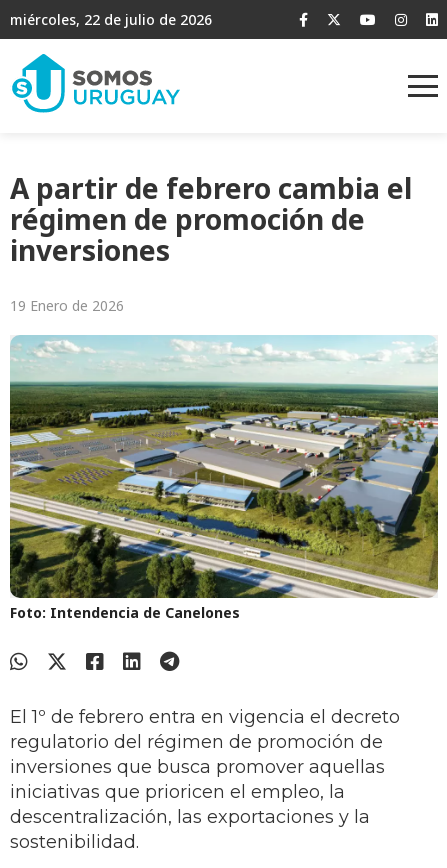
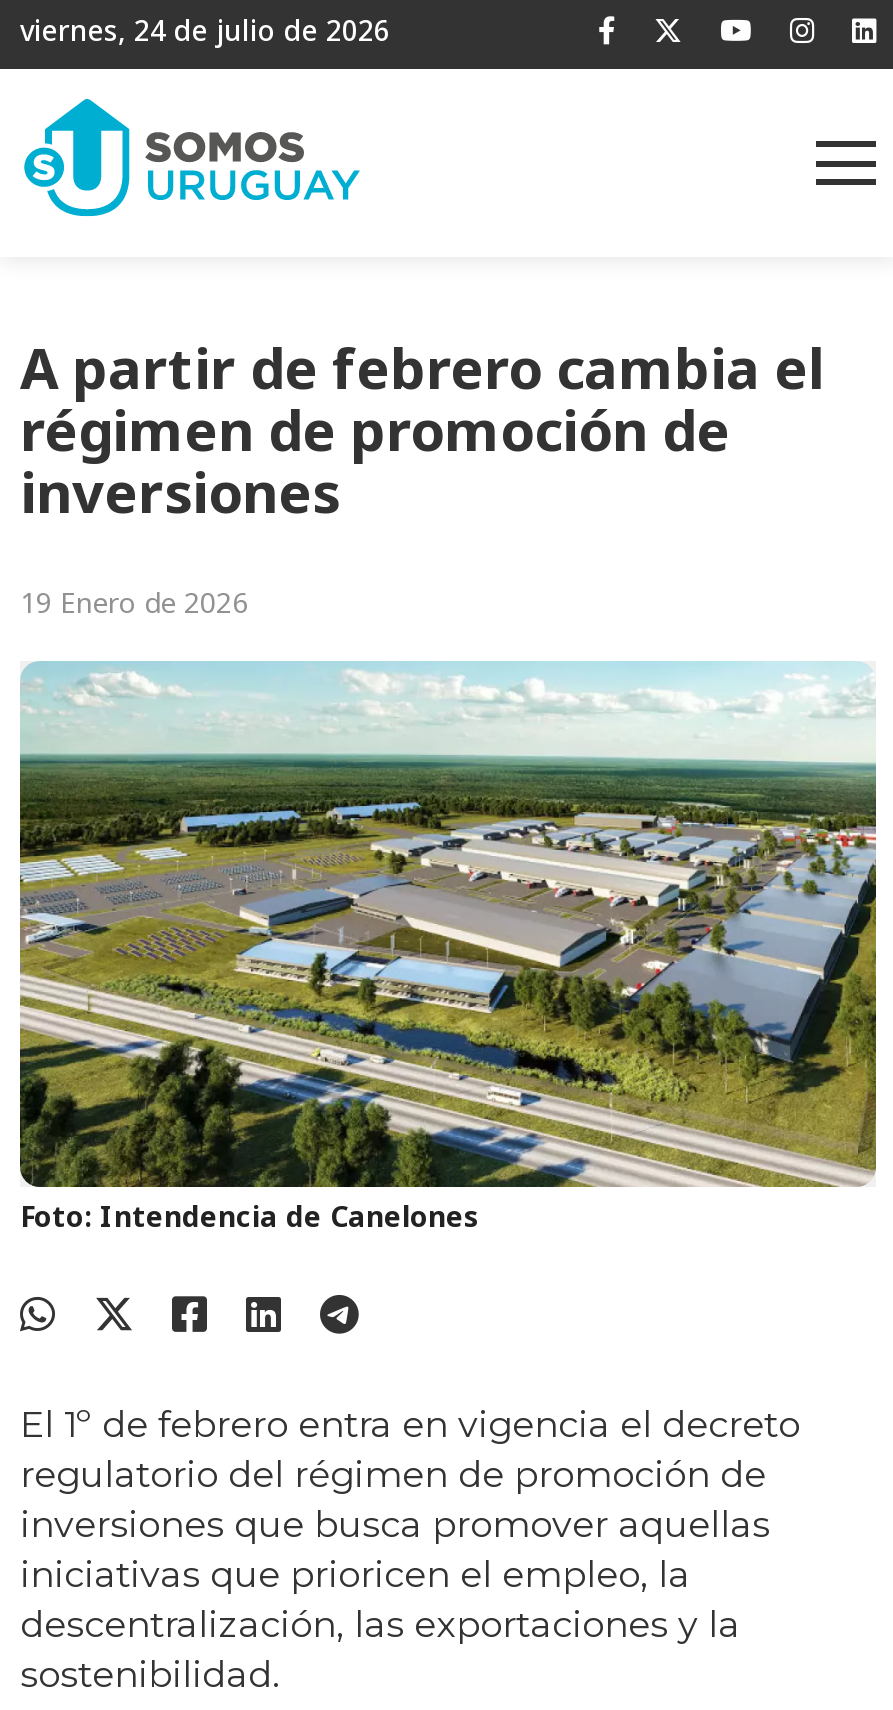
[10,10,212,29] miércoles, 22 de julio de 2026 -> [20,11,390,49] viernes, 24 de julio de 2026

